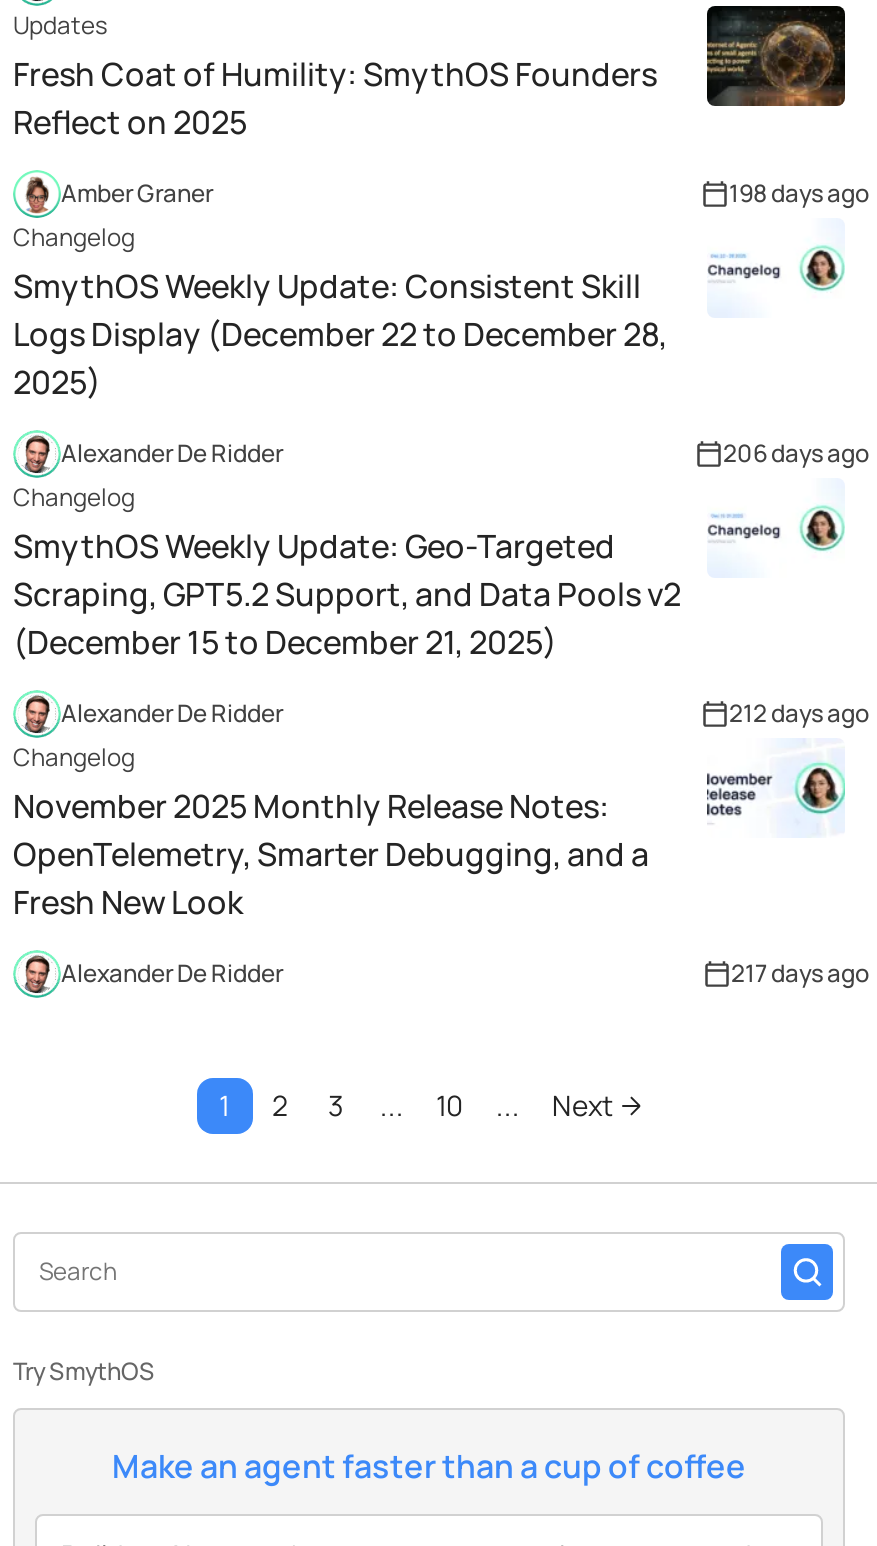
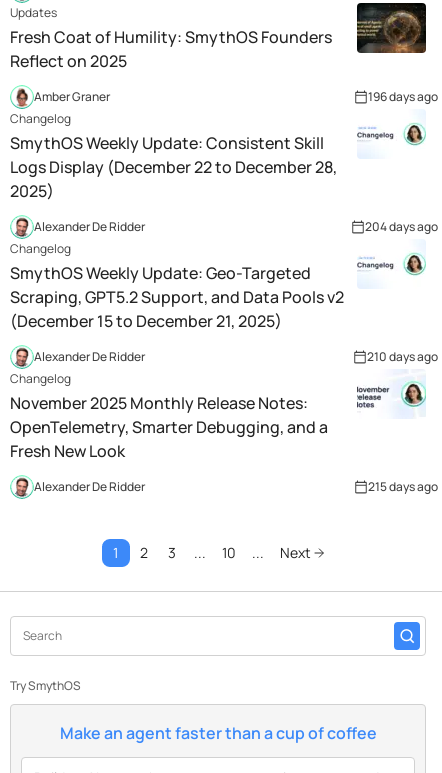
[729,176,869,210] 198 days ago -> [368,88,438,105] 196 days ago
[723,436,869,470] 206 days ago -> [365,218,438,235] 204 days ago
[729,696,869,730] 212 days ago -> [367,348,438,365] 210 days ago
[731,956,869,990] 217 days ago -> [368,478,438,495] 215 days ago

